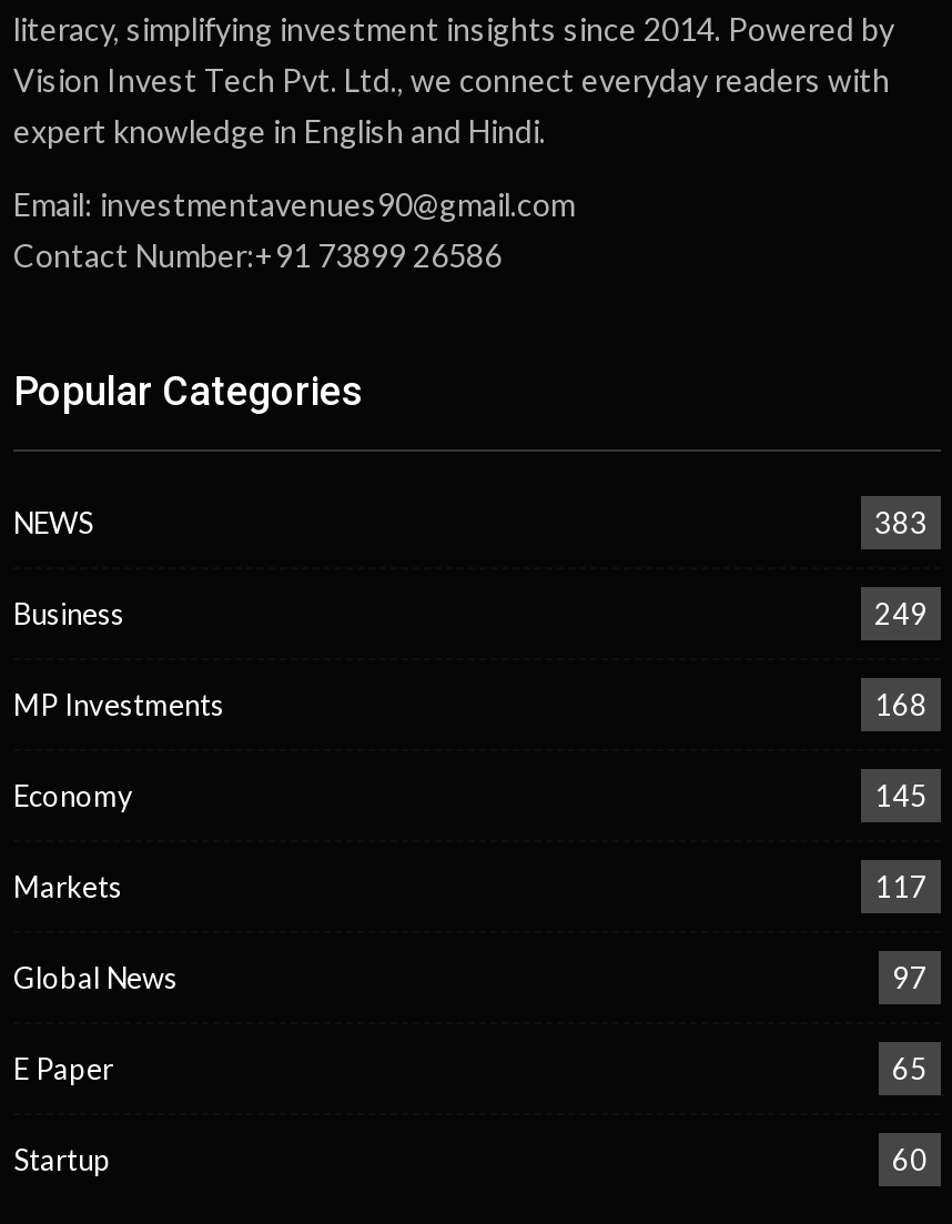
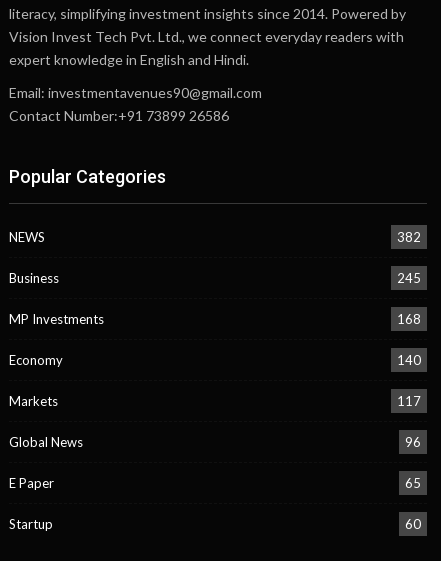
[874,506,928,542] 383 -> [397,228,421,244] 382
[874,597,928,633] 249 -> [397,269,421,285] 245
[874,779,928,815] 145 -> [397,351,421,367] 140
[892,961,928,997] 97 -> [405,433,421,449] 96

